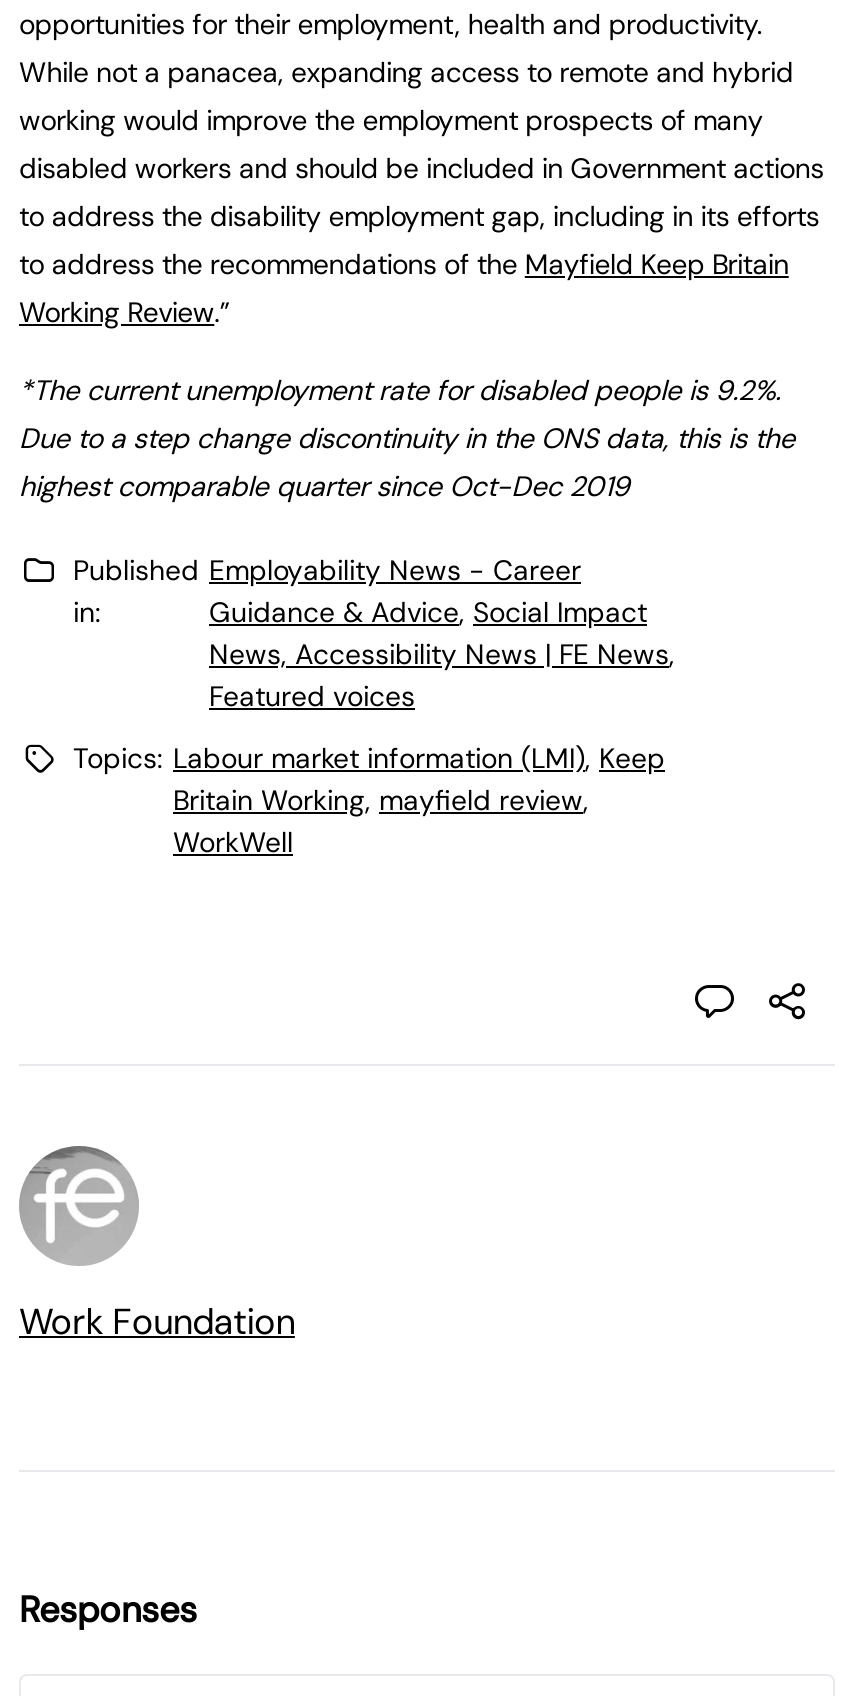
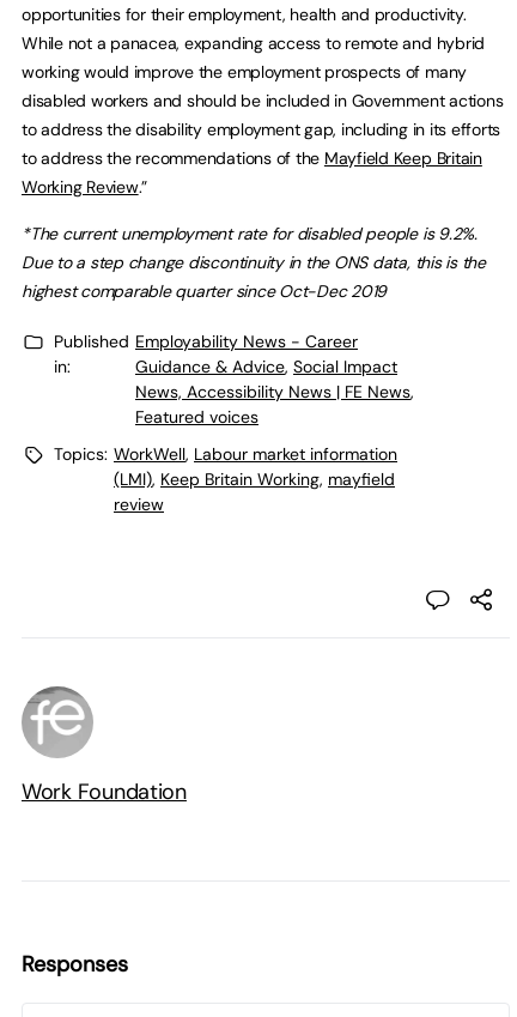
[73,740,665,860] Topics: Labour market information (LMI), Keep | Britain Working, mayfield review, | WorkWell -> [54,443,397,515] Topics: WorkWell, Labour market information | (LMI), Keep Britain Working, mayfield | review

